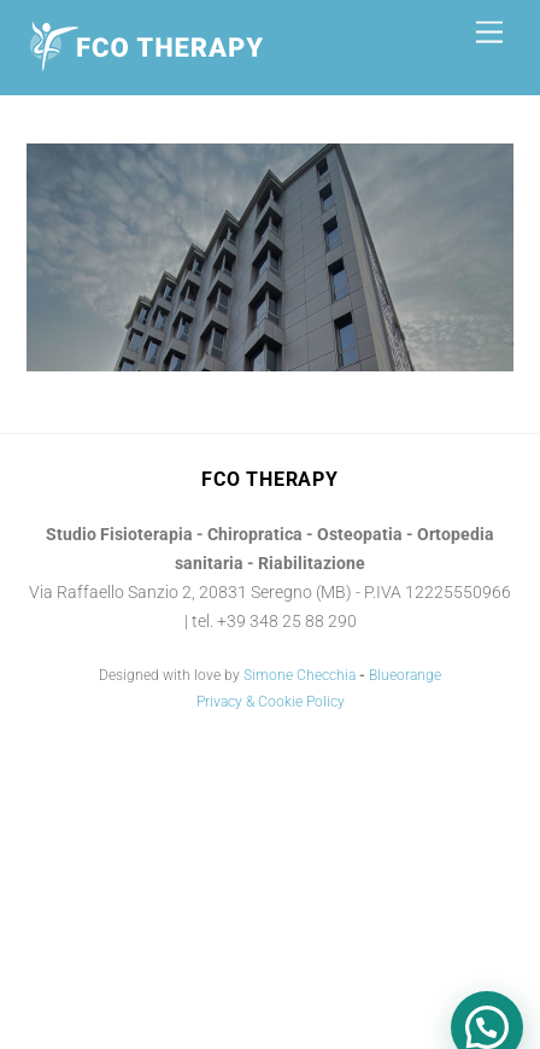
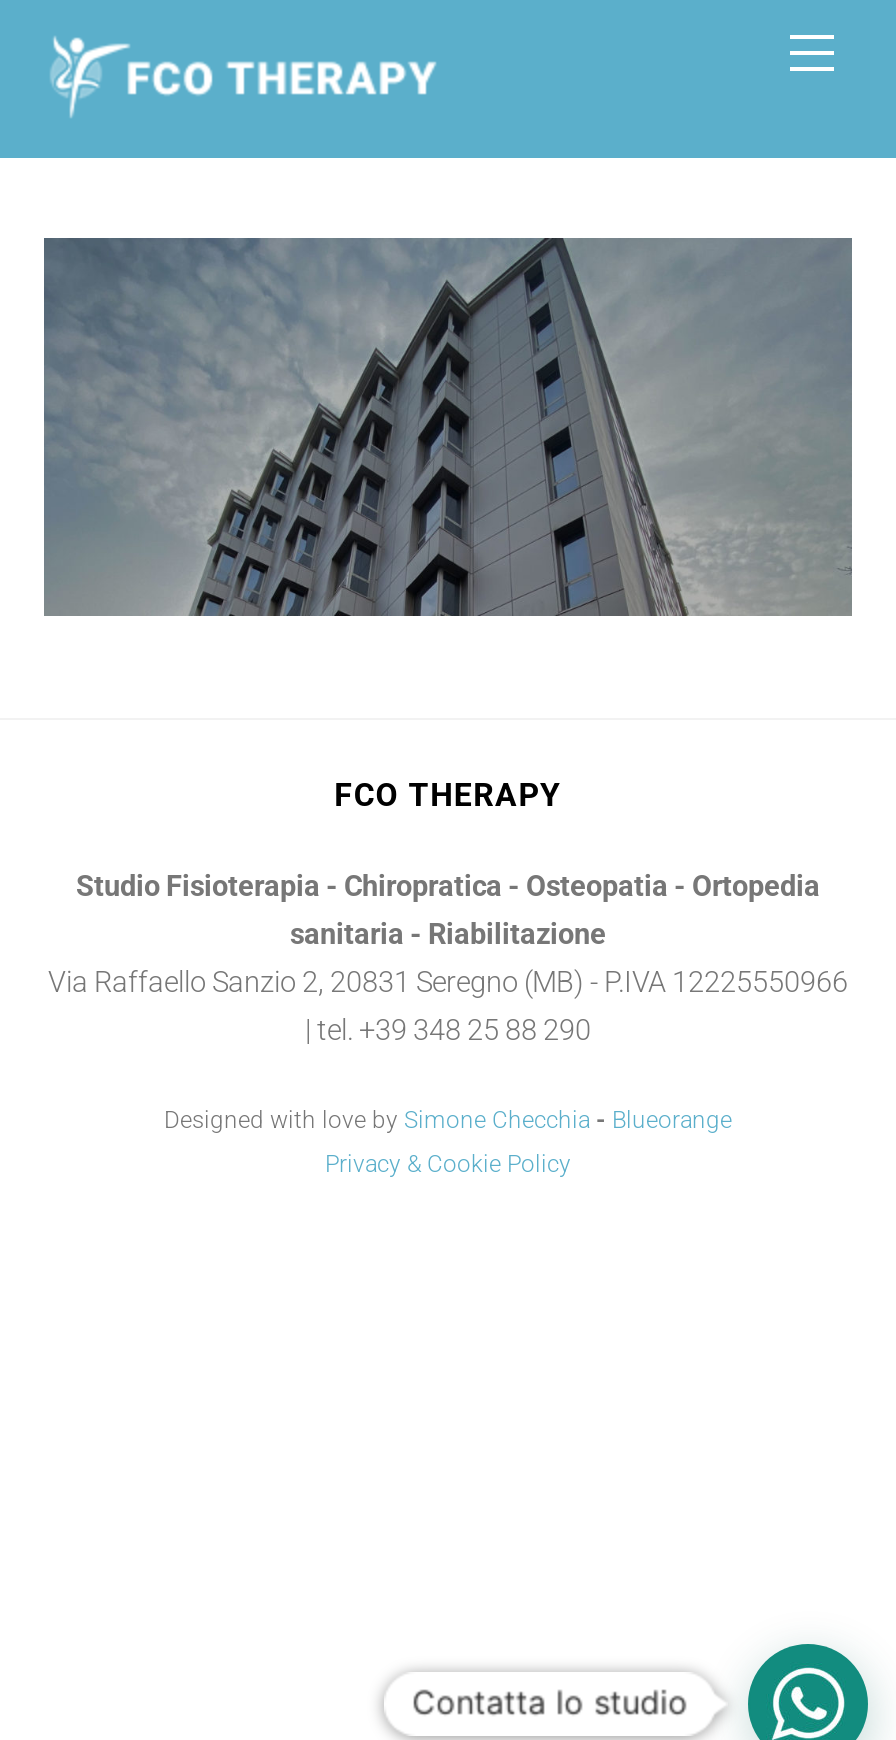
none -> [412,1682,688,1722] Contatta lo studio

